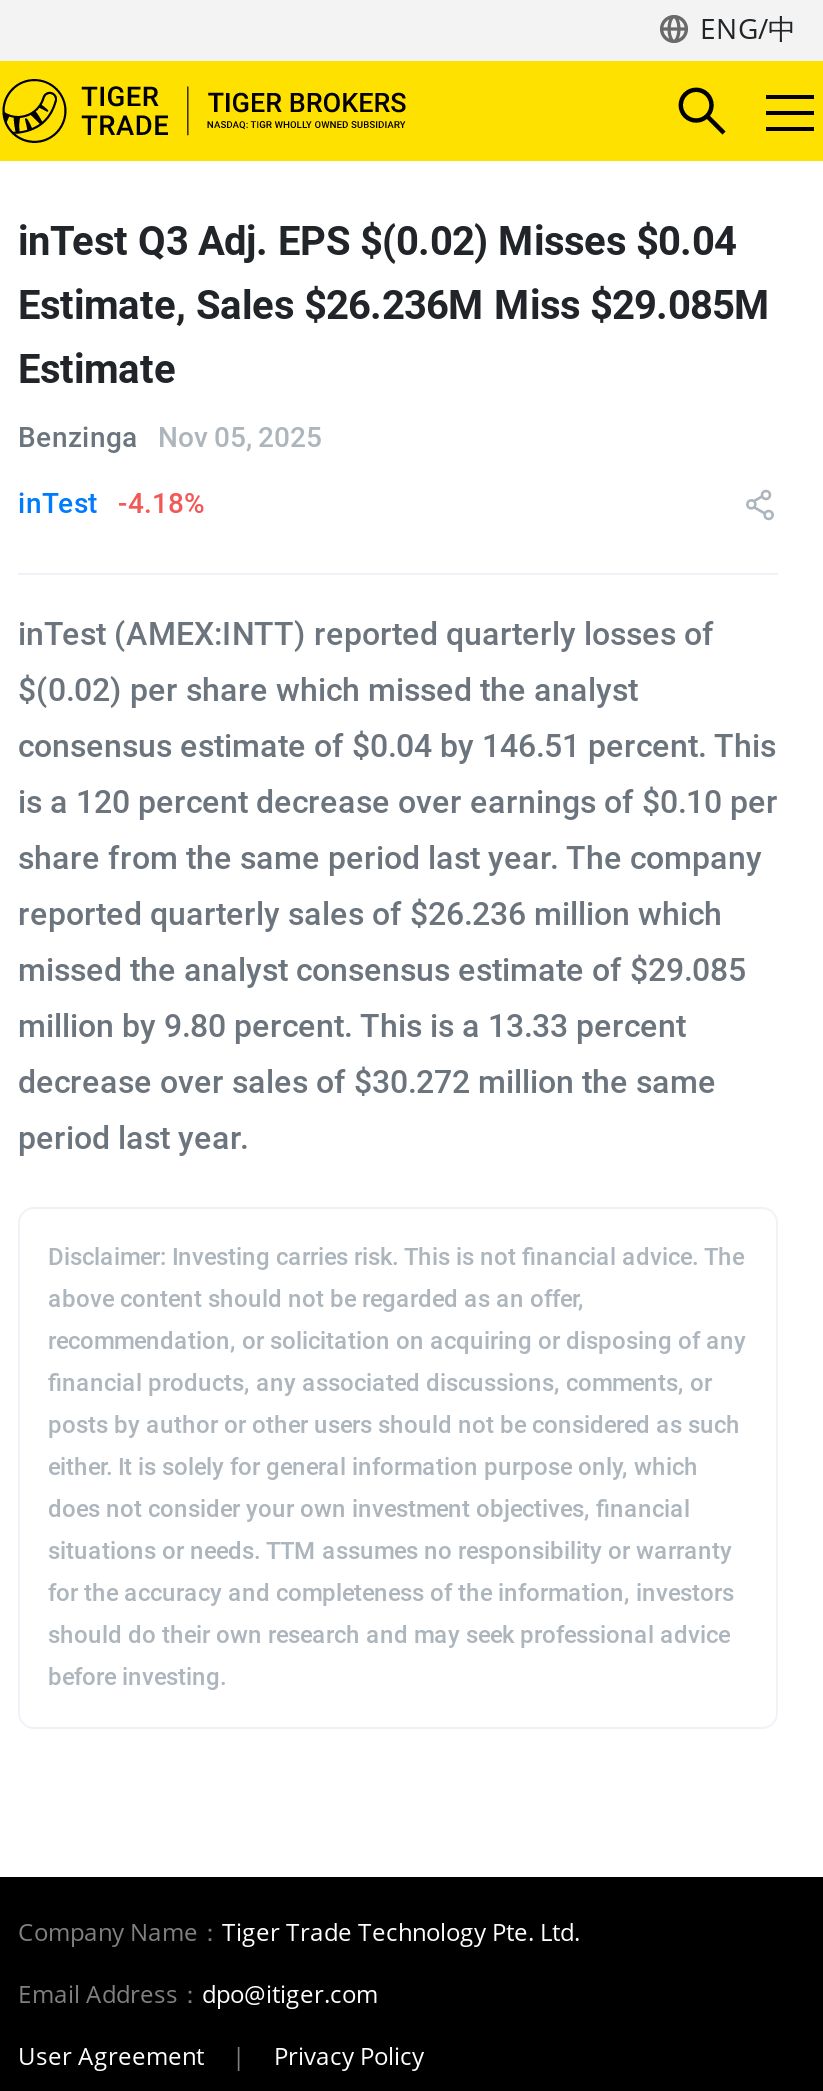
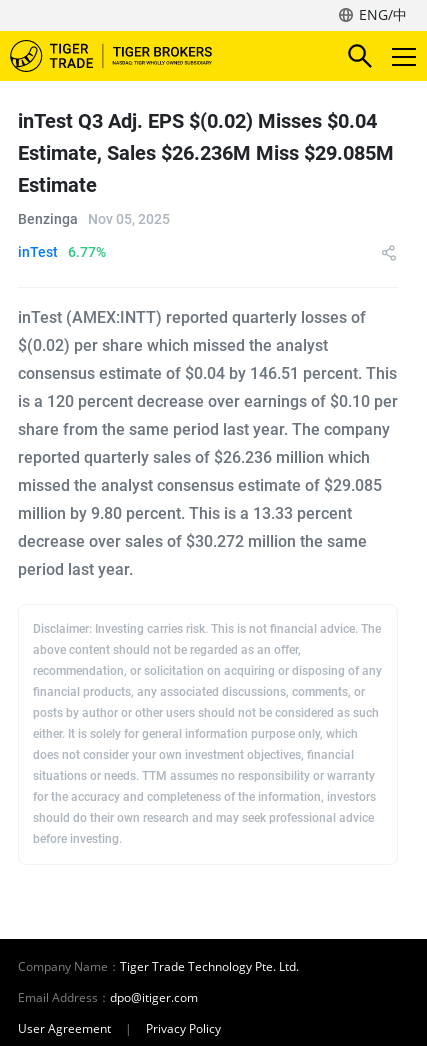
[18,487,204,519] inTest -4.18% -> [18,244,106,260] inTest 6.77%

